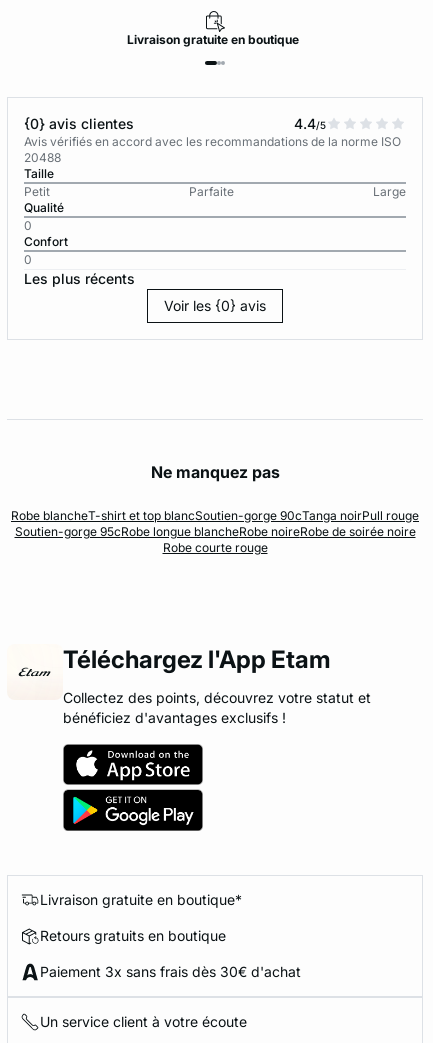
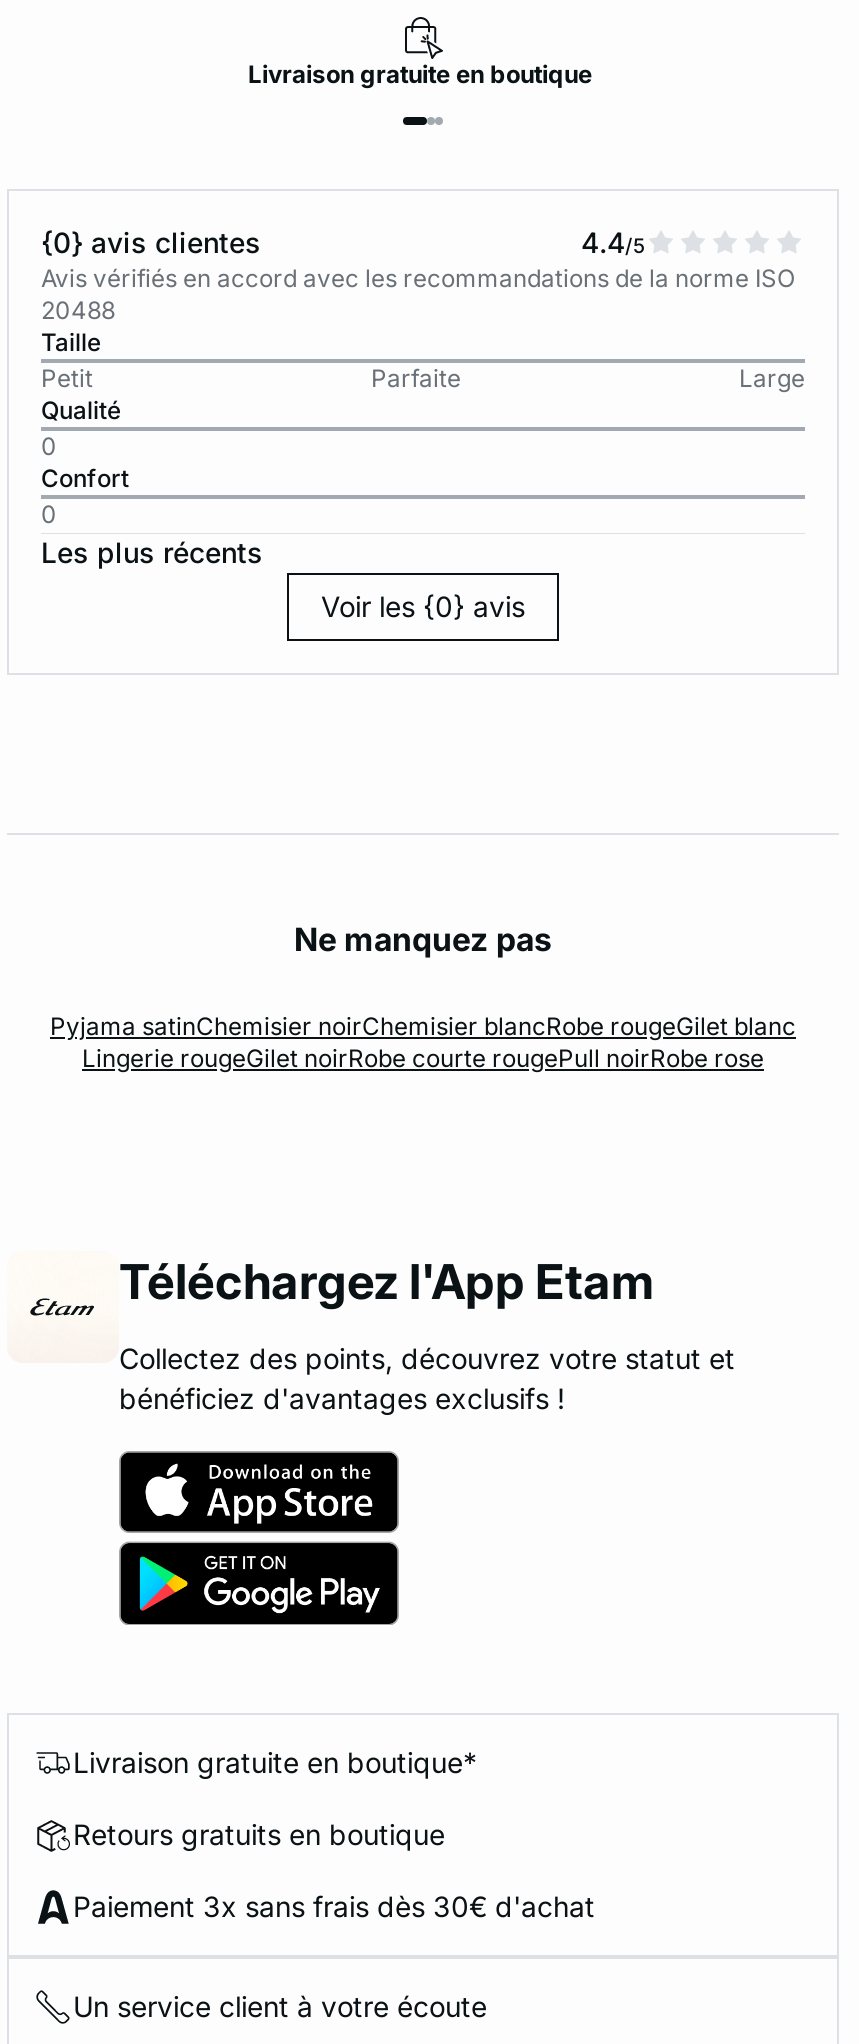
[11,508,419,555] Robe blancheT-shirt et top blancSoutien-gorge 90cTanga noirPull rouge | Soutien-gorge 95cRobe longue blancheRobe noireRobe de soirée noire | Robe courte rouge -> [50,1011,796,1073] Pyjama satinChemisier noirChemisier blancRobe rougeGilet blanc | Lingerie rougeGilet noirRobe courte rougePull noirRobe rose

